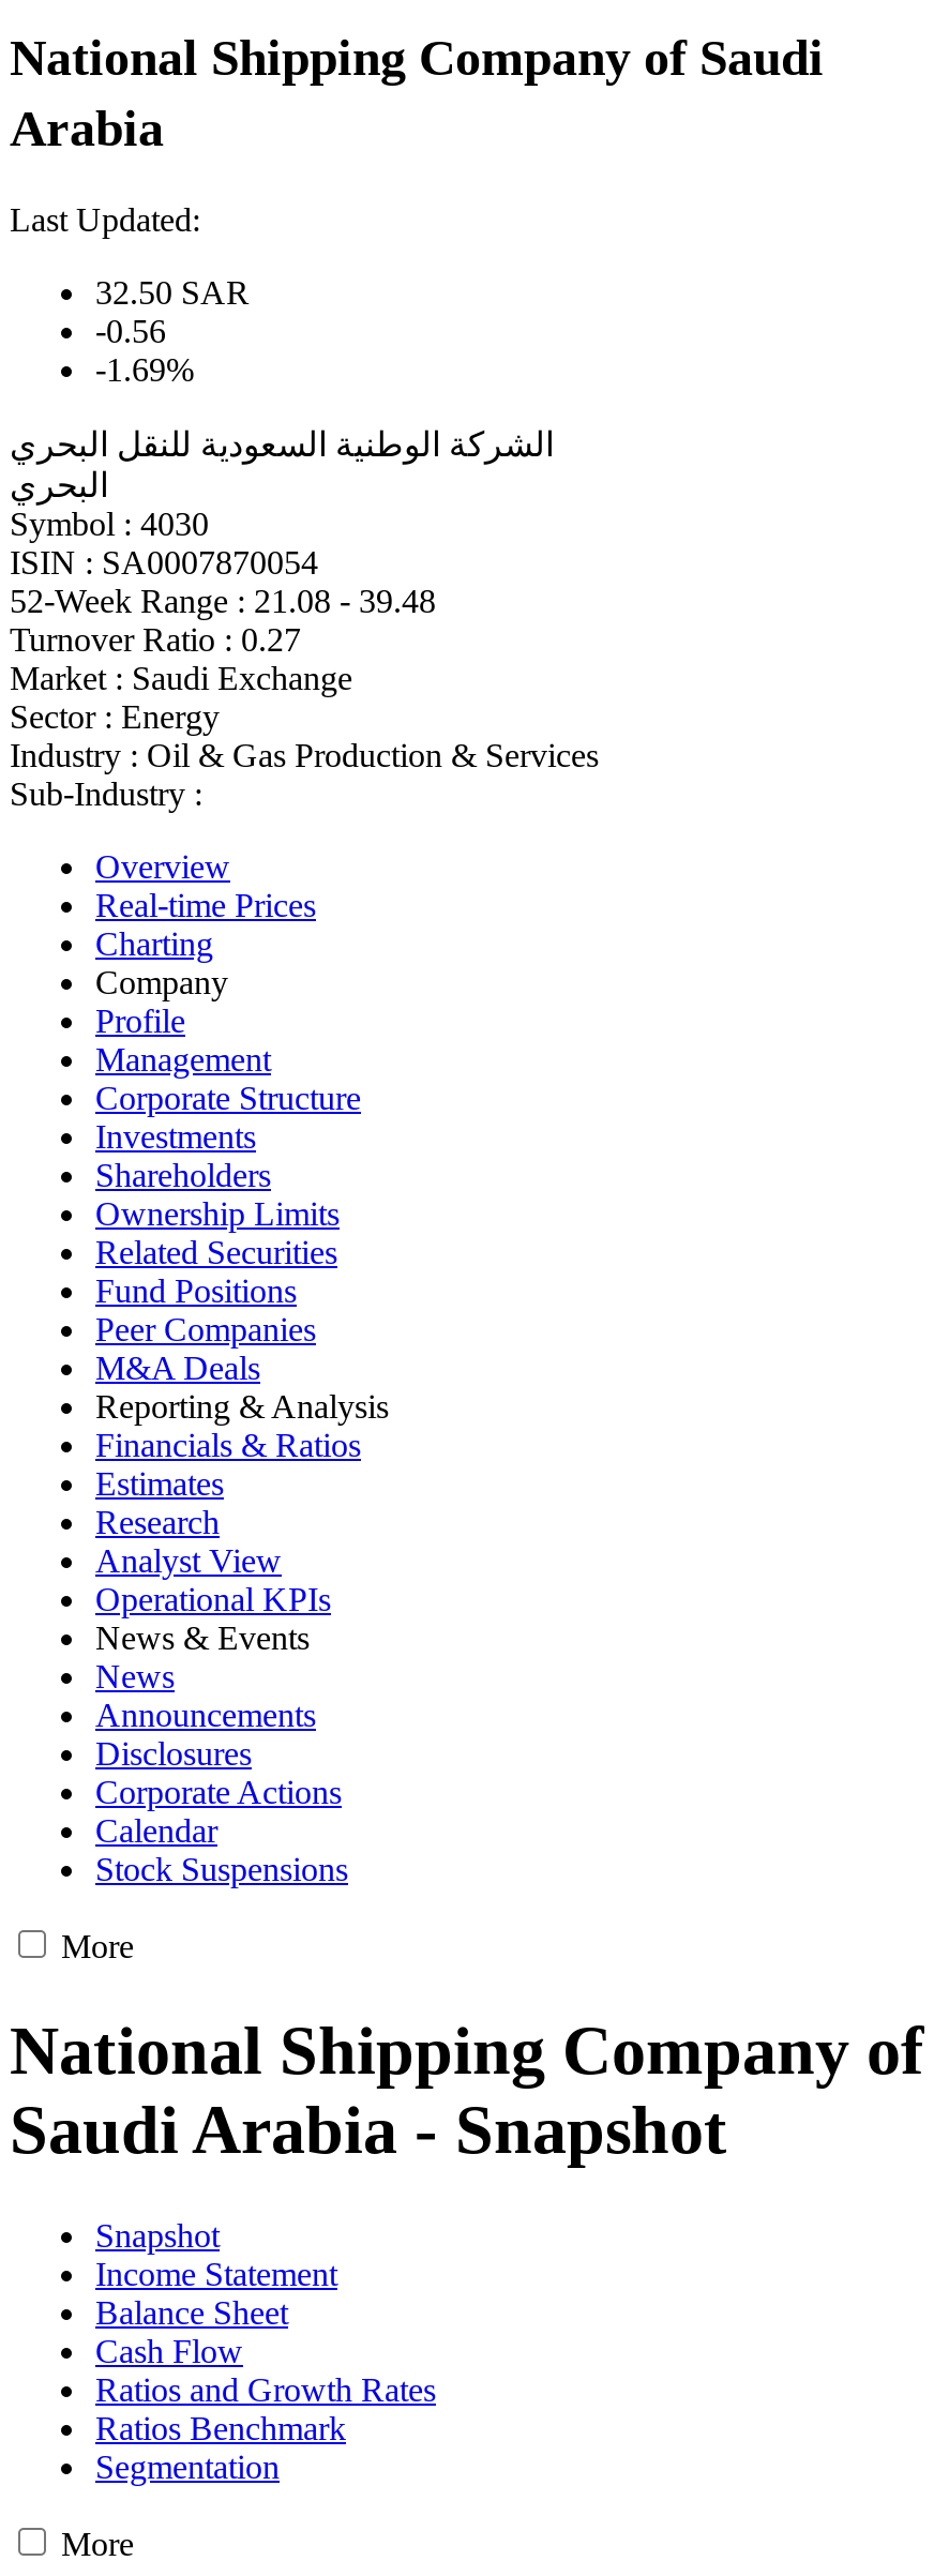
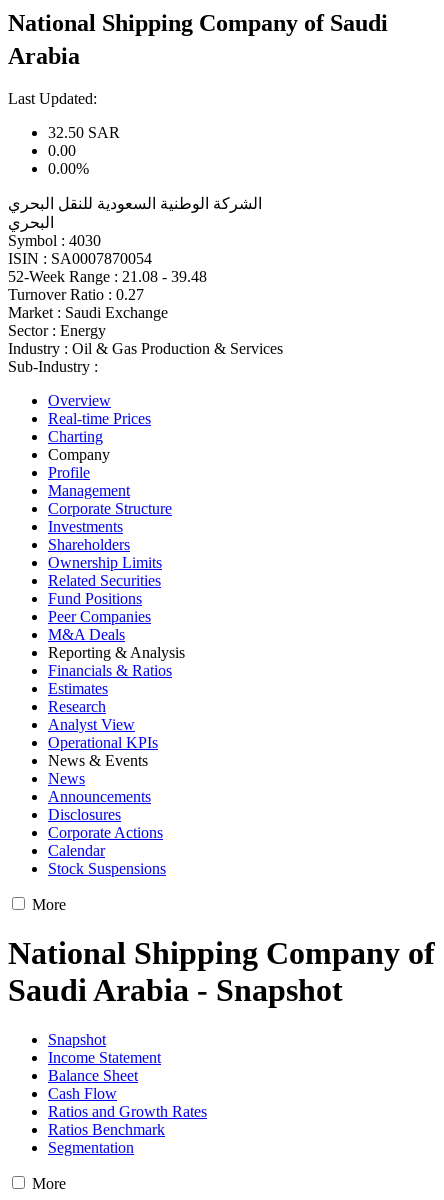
[95,312,166,349] -0.56 -> [48,142,76,159] 0.00
[95,351,194,387] -1.69% -> [48,160,89,177] 0.00%

